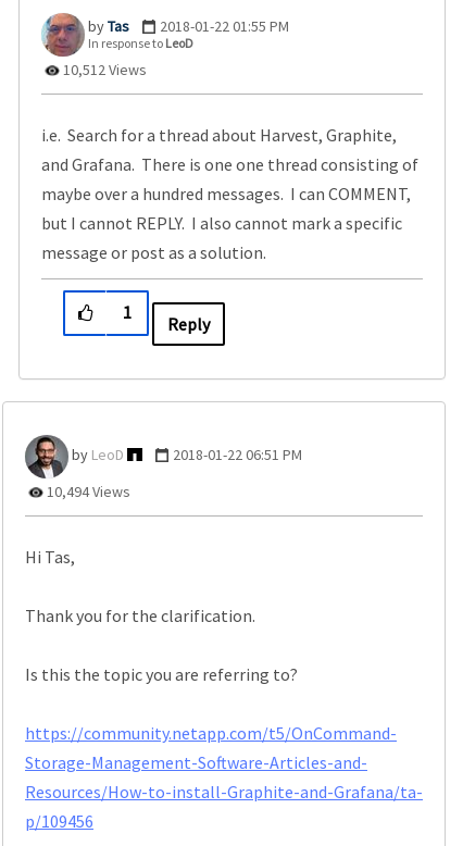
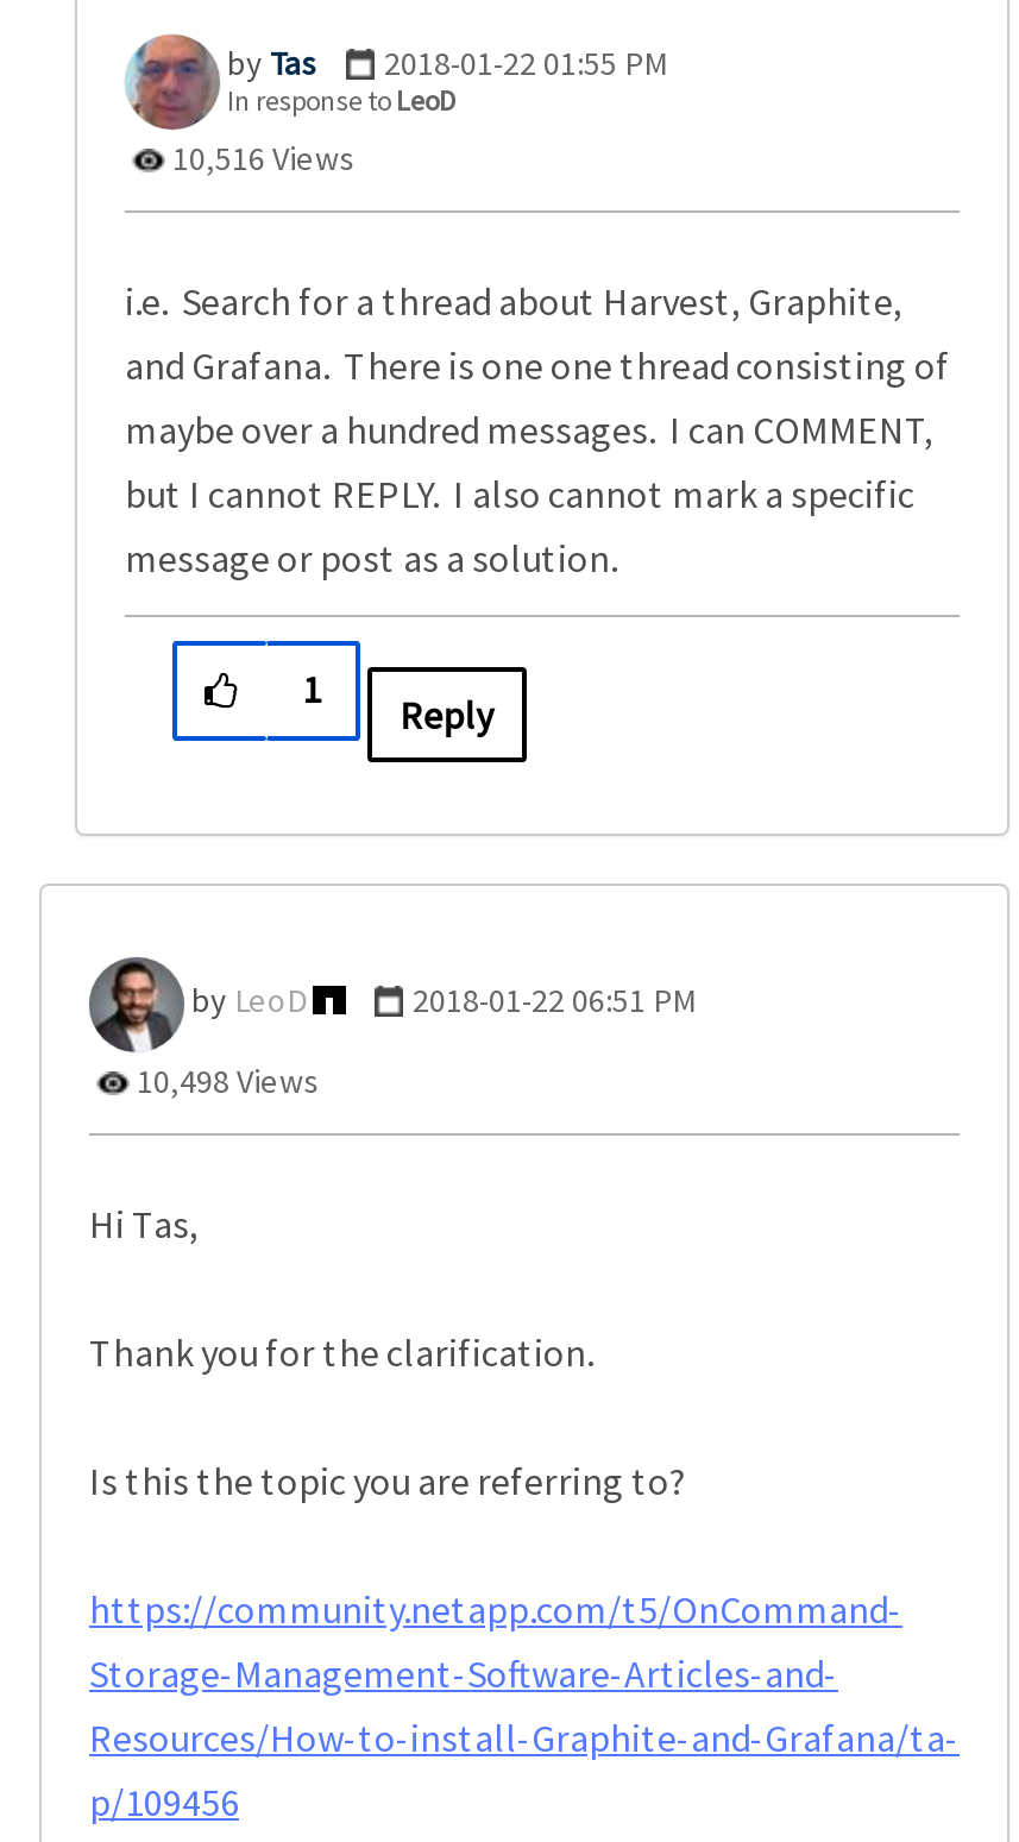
[60,59,147,79] 10,512 Views -> [165,136,356,179] 10,516 Views
[43,481,130,501] 10,494 Views -> [130,1059,320,1101] 10,498 Views

